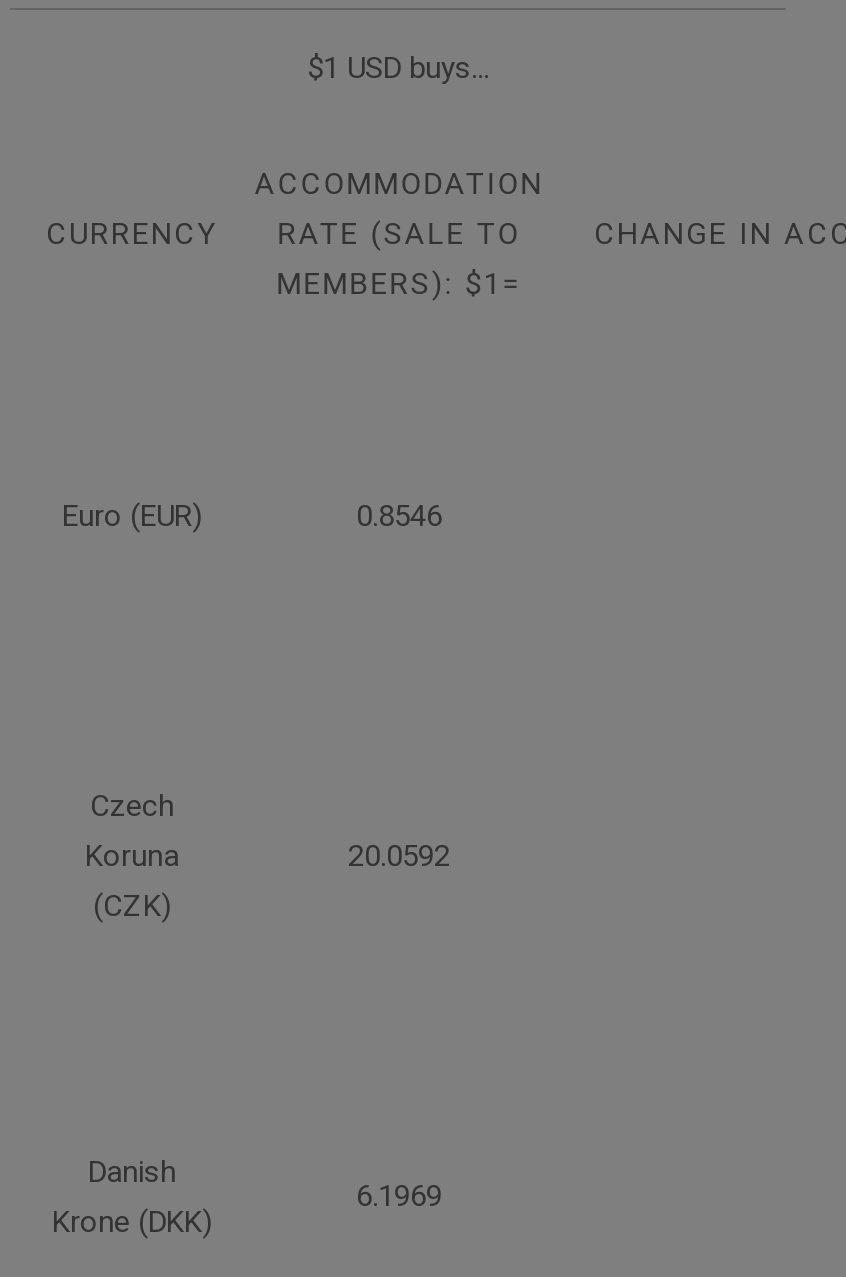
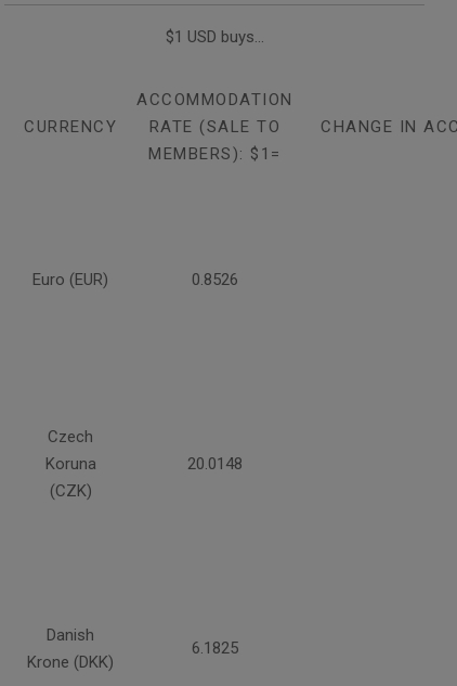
[356,499,442,535] 0.8546 -> [192,270,238,290] 0.8526
[348,839,450,875] 20.0592 -> [187,455,243,474] 20.0148
[356,1179,442,1215] 6.1969 -> [192,639,238,658] 6.1825

